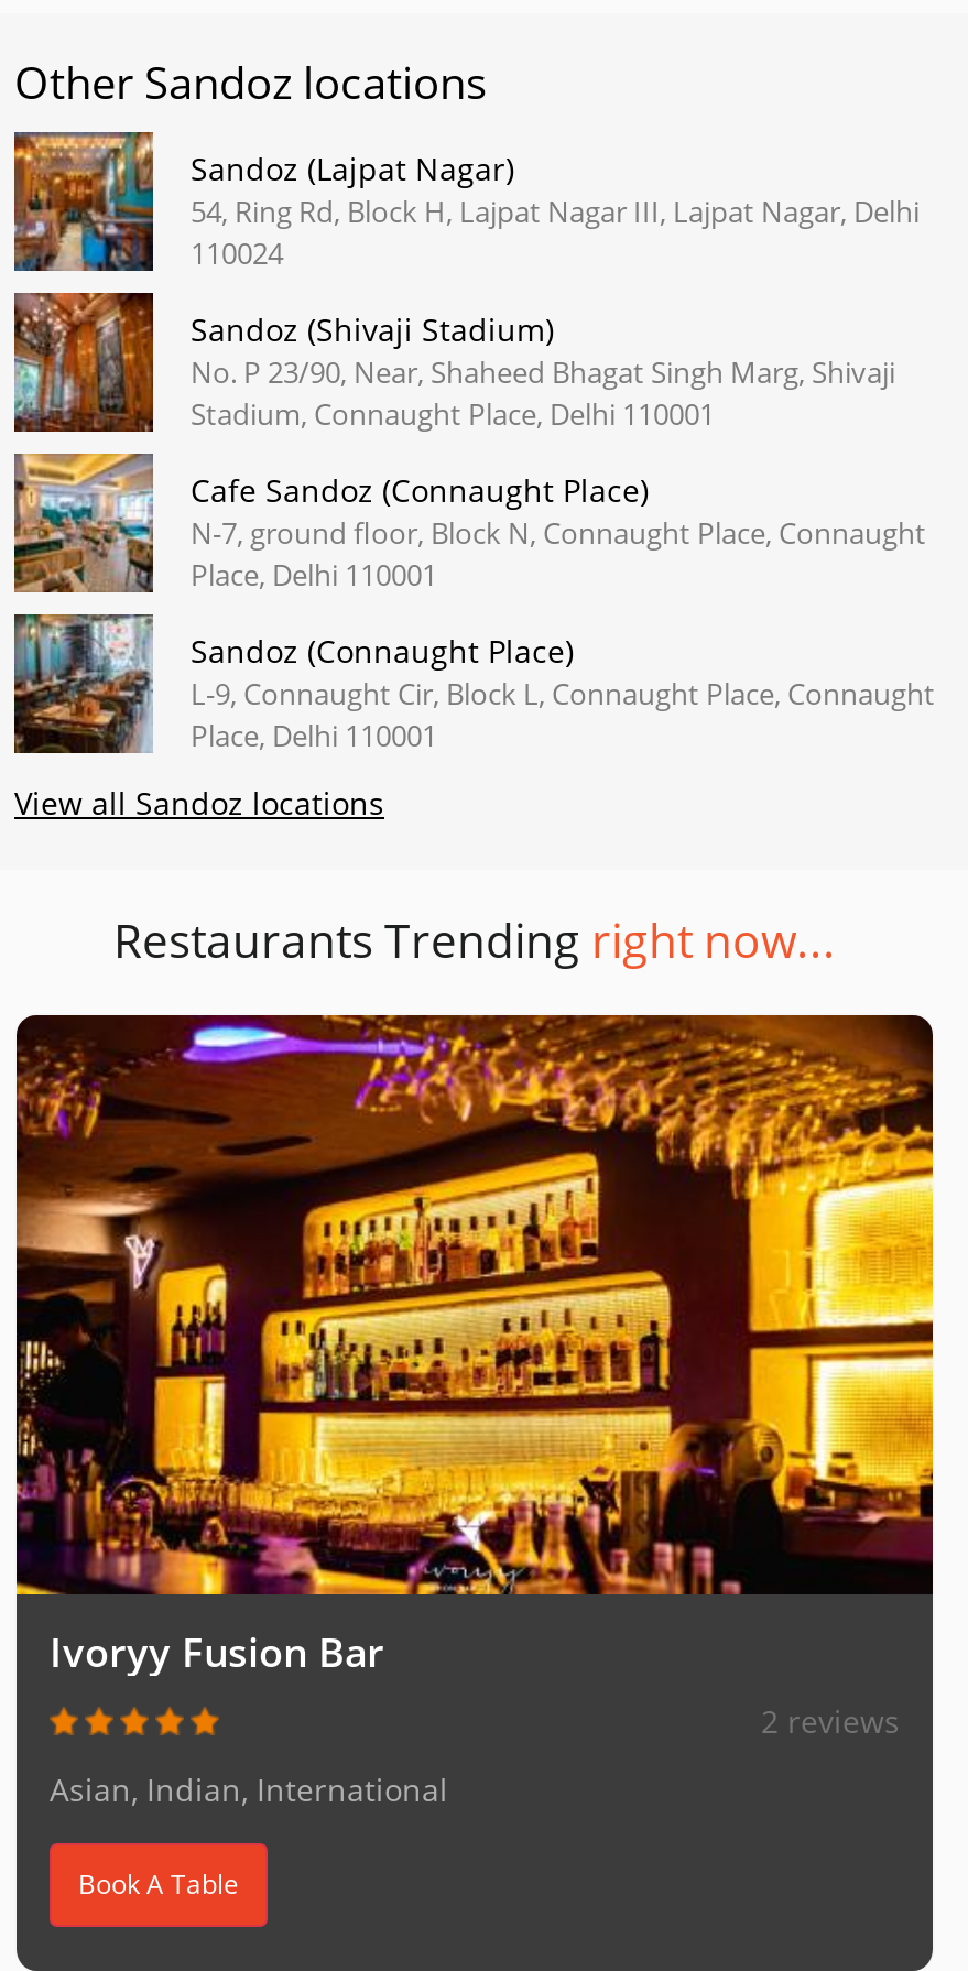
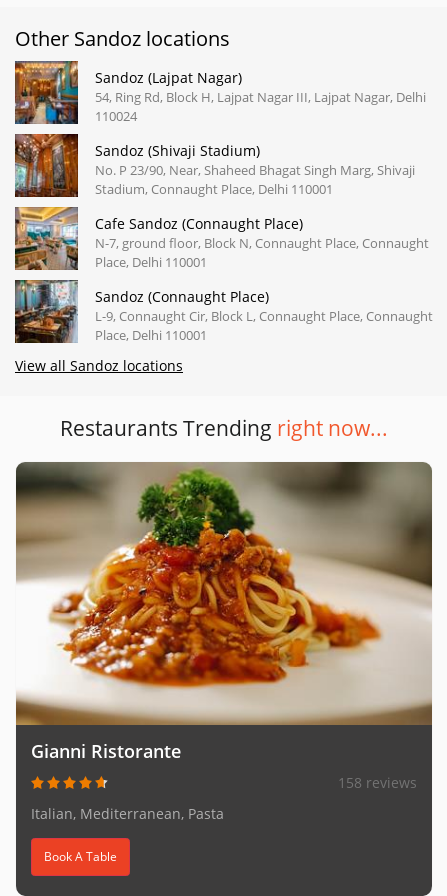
[14,1013,935,1742] [image] | Ivoryy Fusion Bar | 2 reviews -> [15,461,433,792] [image] | Gianni Ristorante | 158 reviews
[50,1769,448,1810] Asian, Indian, International -> [31,804,224,823] Italian, Mediterranean, Pasta

